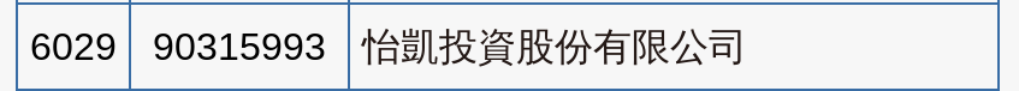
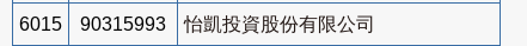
[30,26,747,67] 6029 90315993 怡凱投資股份有限公司 -> [19,14,375,34] 6015 90315993 怡凱投資股份有限公司

